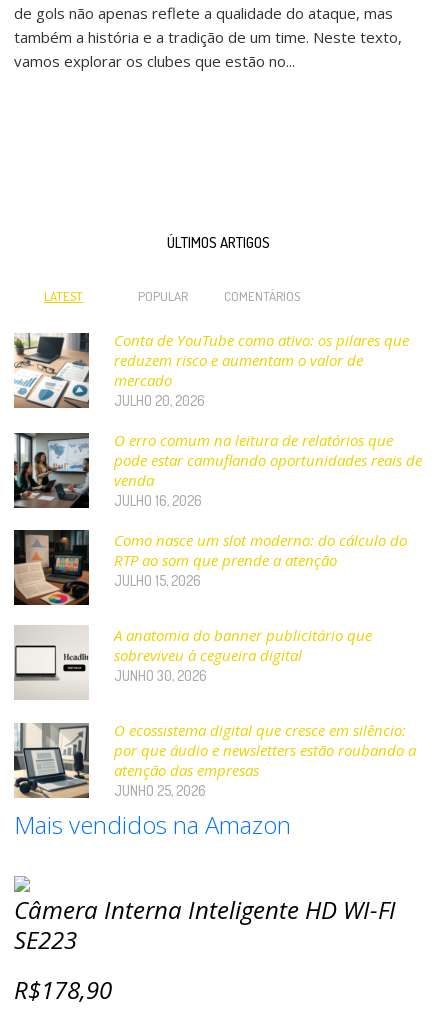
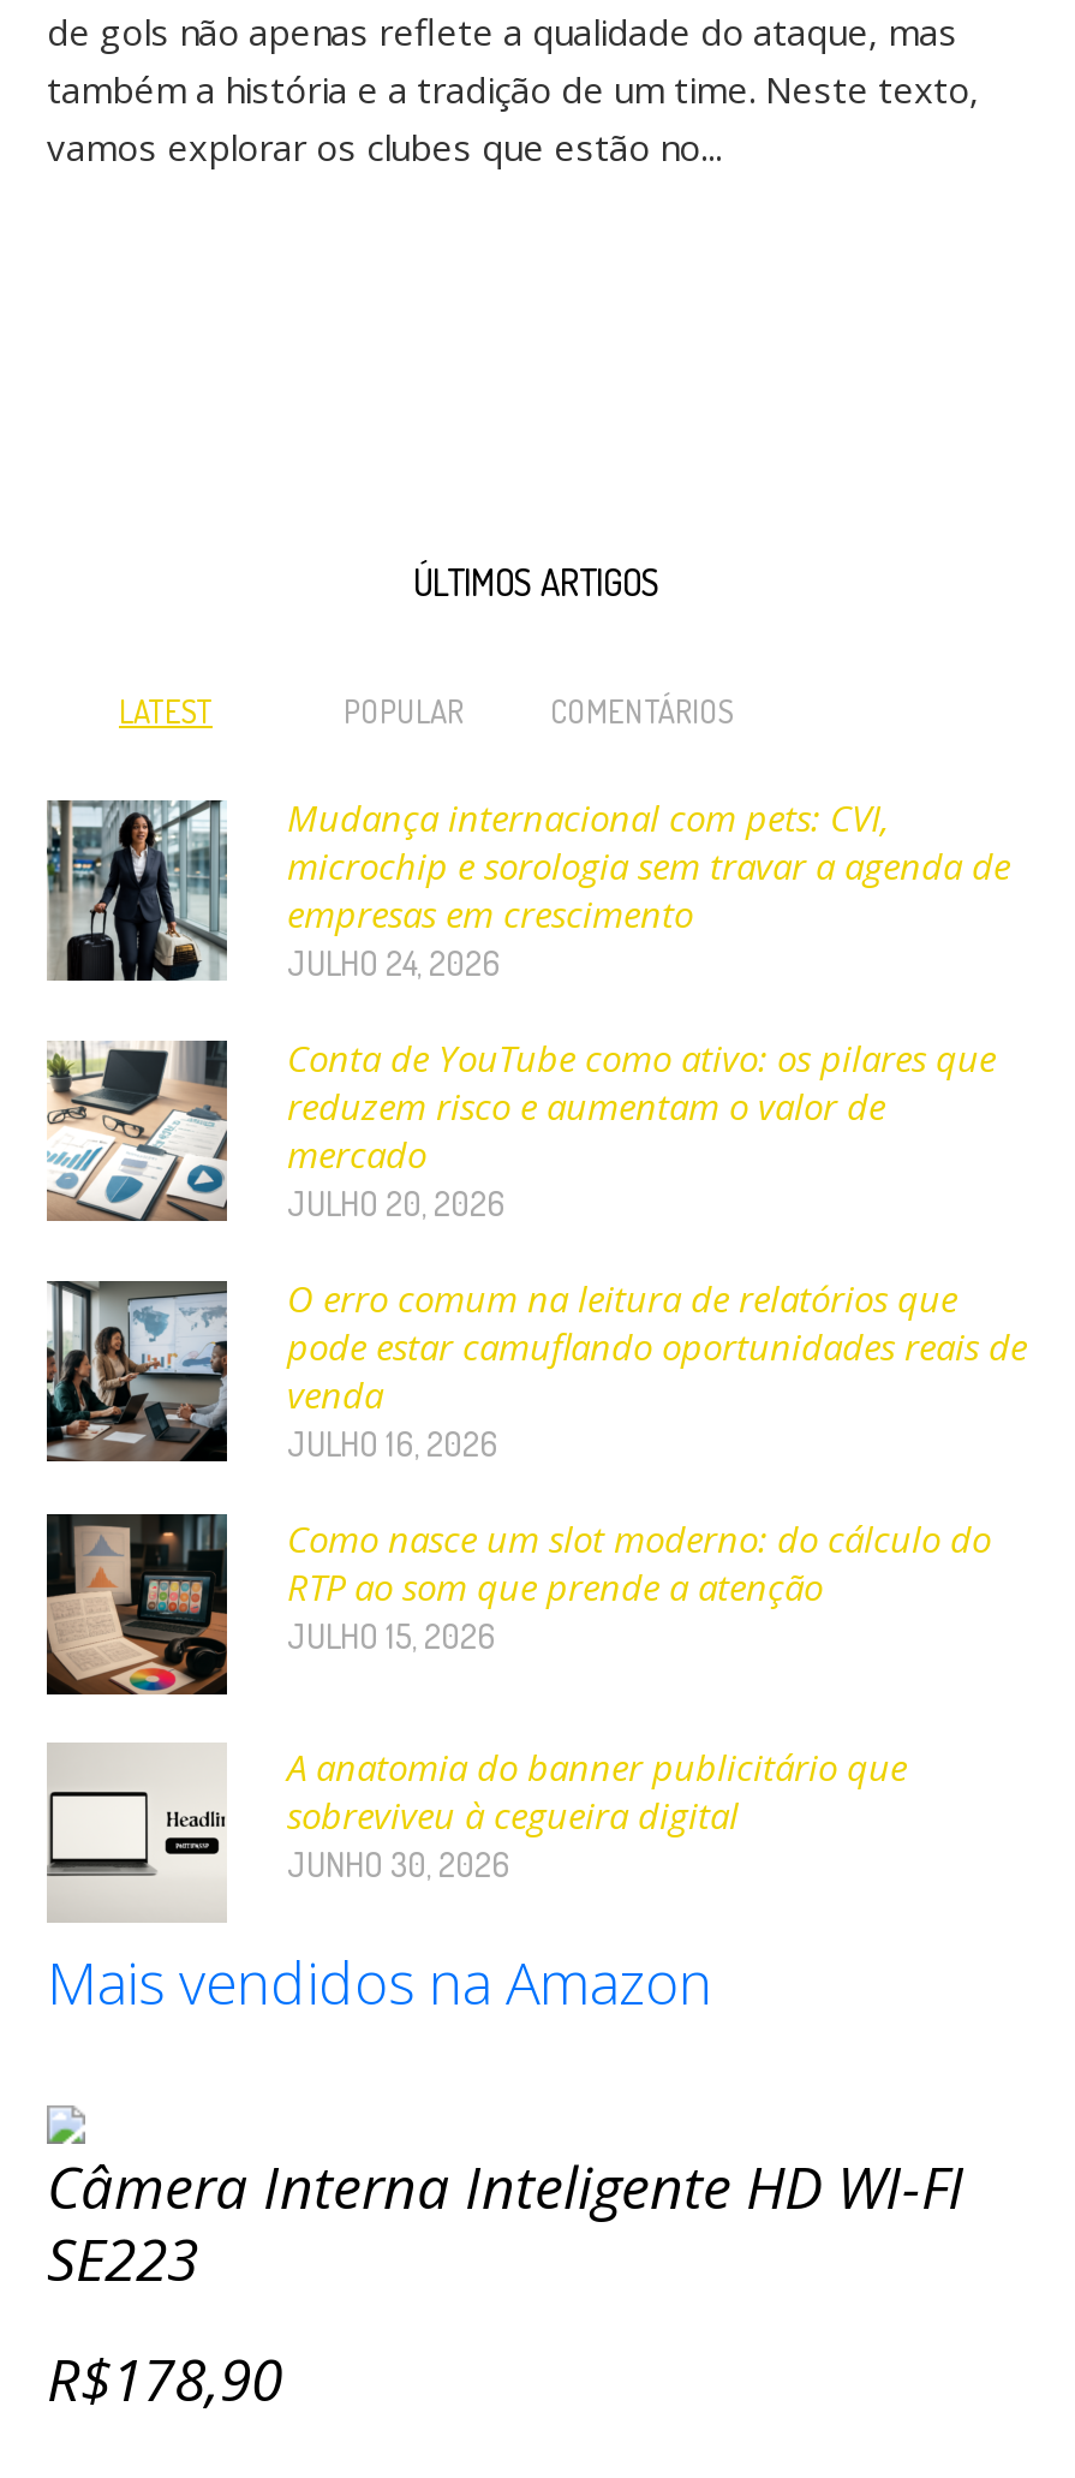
none -> [44,793,1010,983] [image] | Mudança internacional com pets: CVI, | microchip e sorologia sem travar a agenda de | empresas em crescimento | JULHO 24, 2026
moved [13,330,422,684] -> [44,1034,1027,1884]: [image] | Conta de YouTube como ativo: os pilares que | reduzem risco e aumentam o valor de | ... | sobreviveu à cegueira digital | JUNHO 30, 2026
[14,720,416,799] [image] | O ecossistema digital que cresce em silêncio: | por que áudio e newsletters estão roubando a | atenção das empresas | JUNHO 25, 2026 -> none

